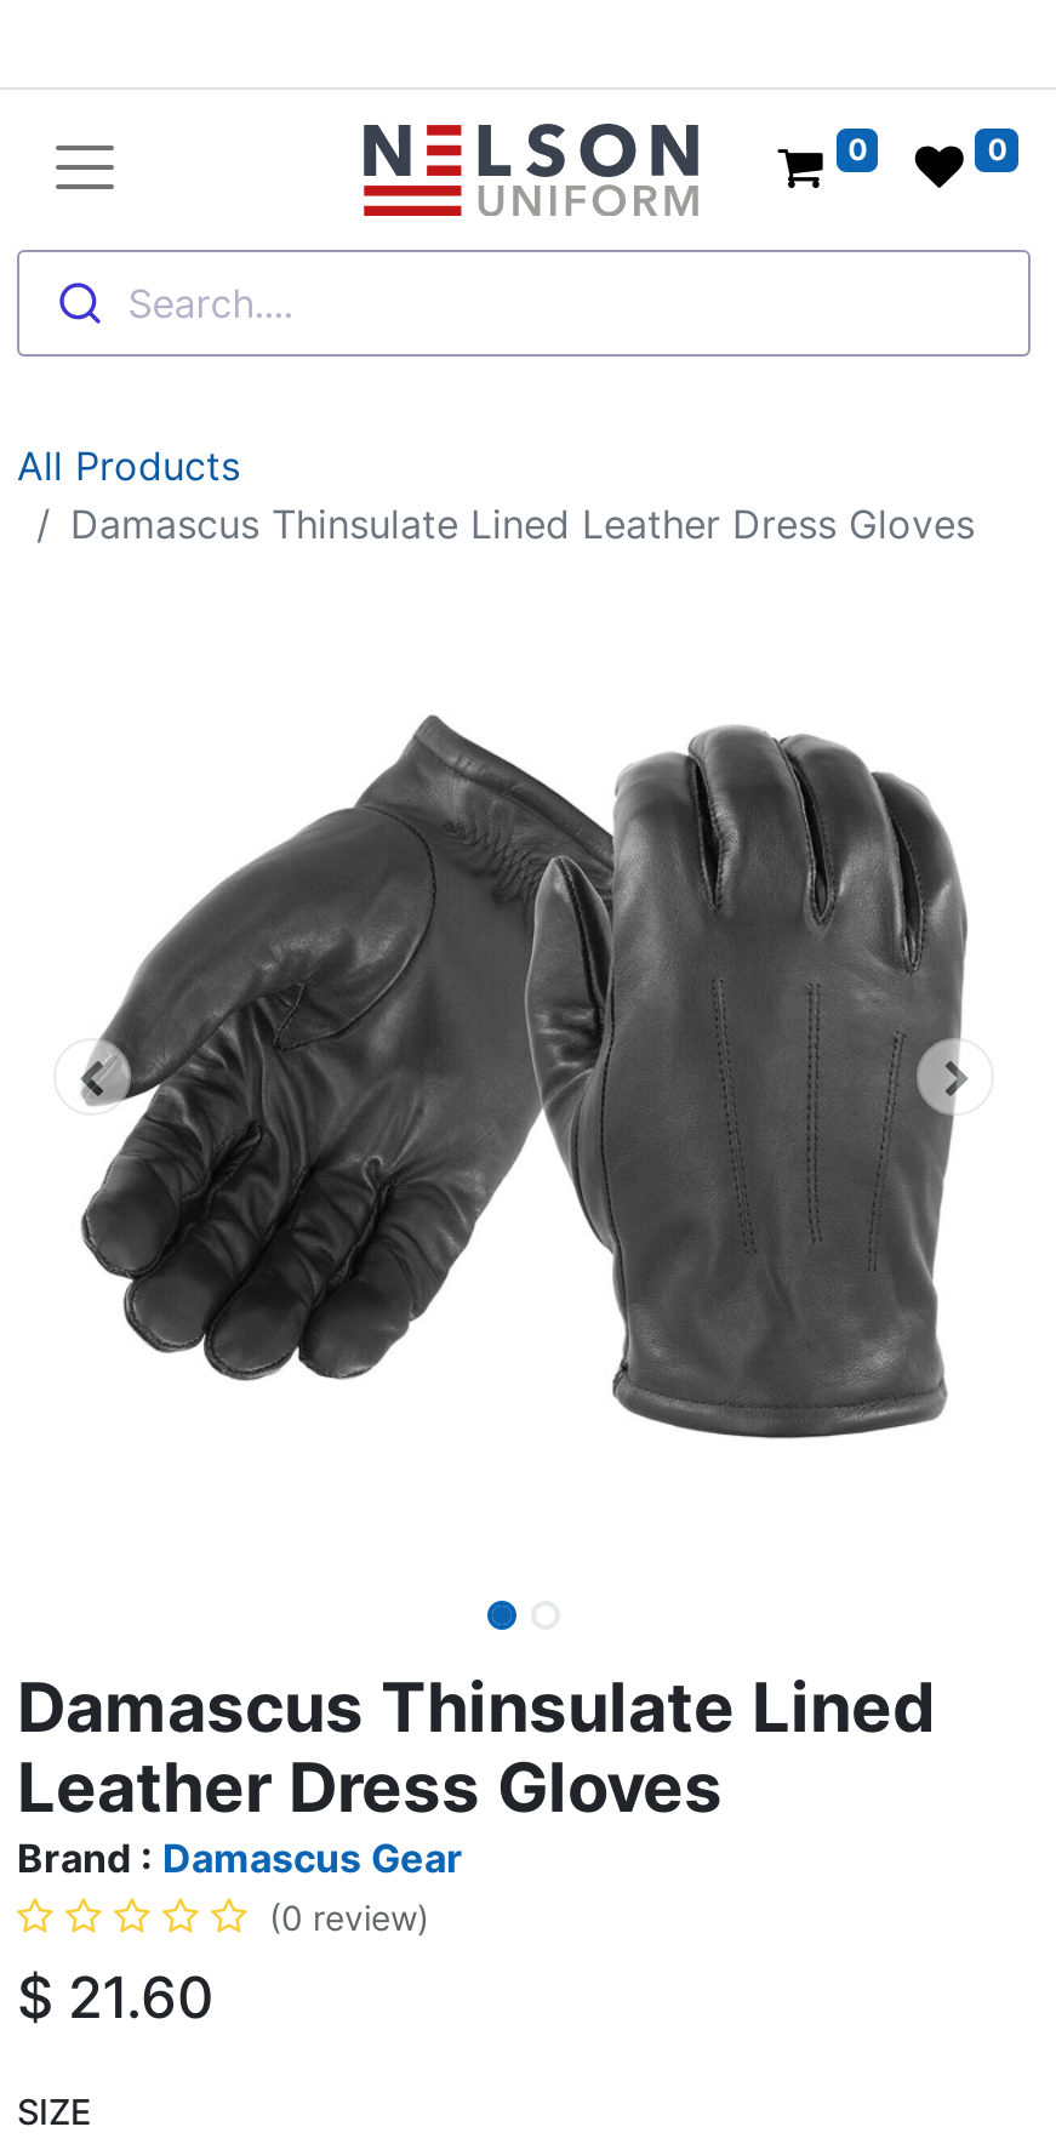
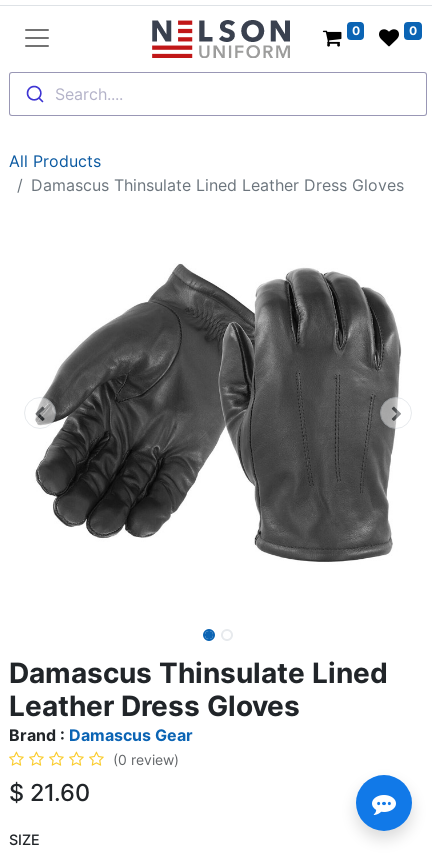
none -> [355,774,413,833] [image]

